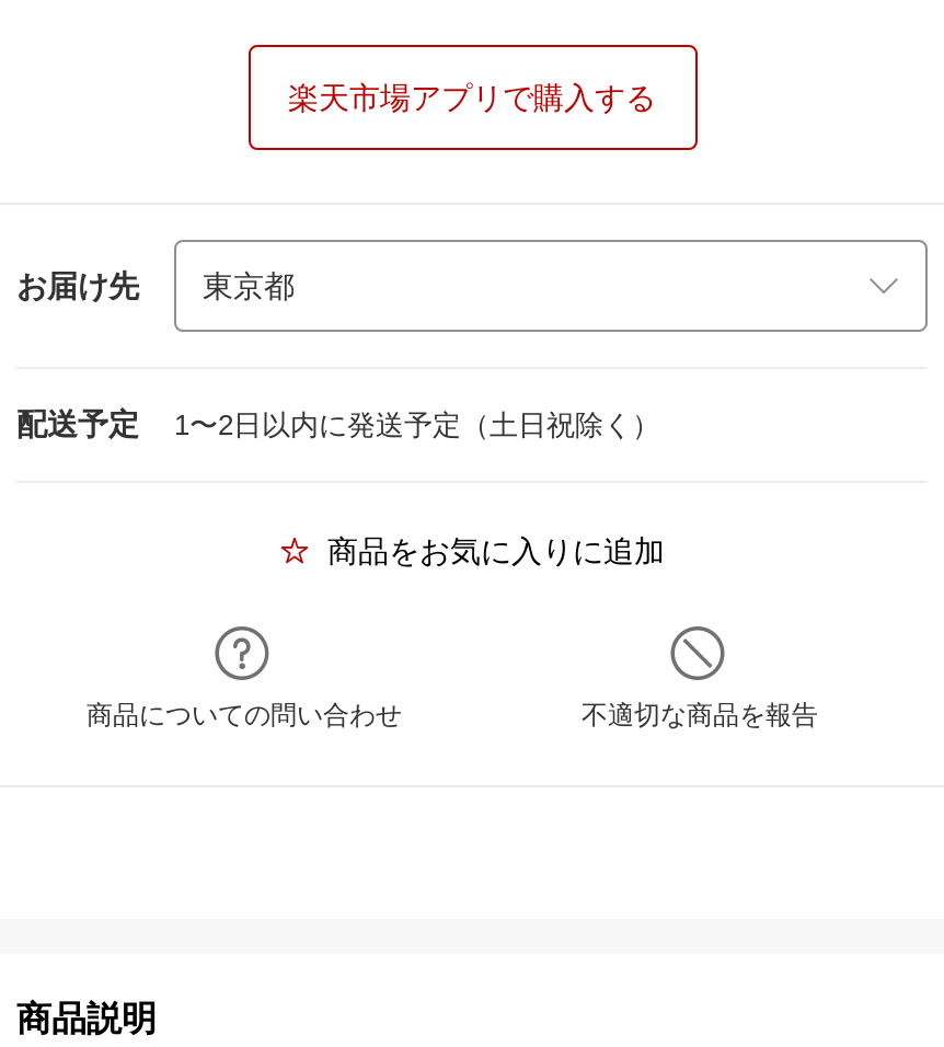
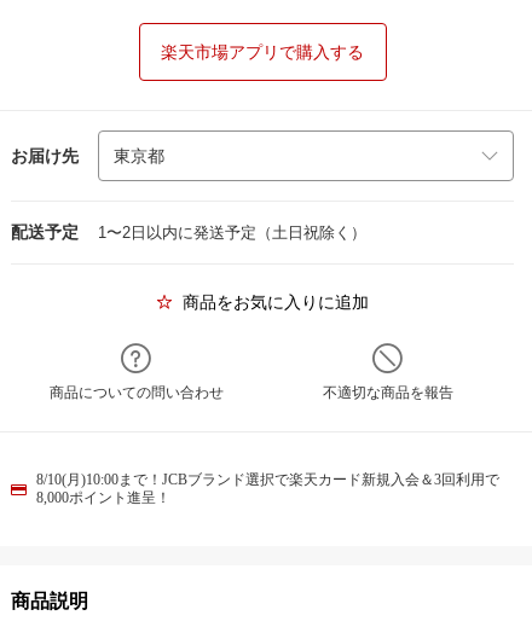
none -> [36,471,499,506] 8/10(月)10:00まで！JCBブランド選択で楽天カード新規入会＆3回利用で | 8,000ポイント進呈！

